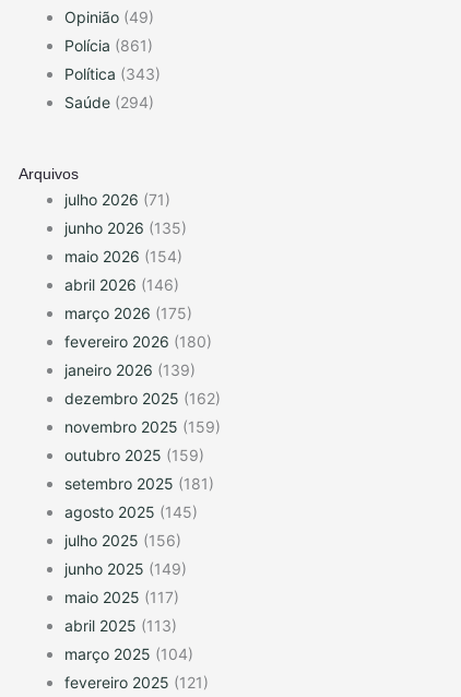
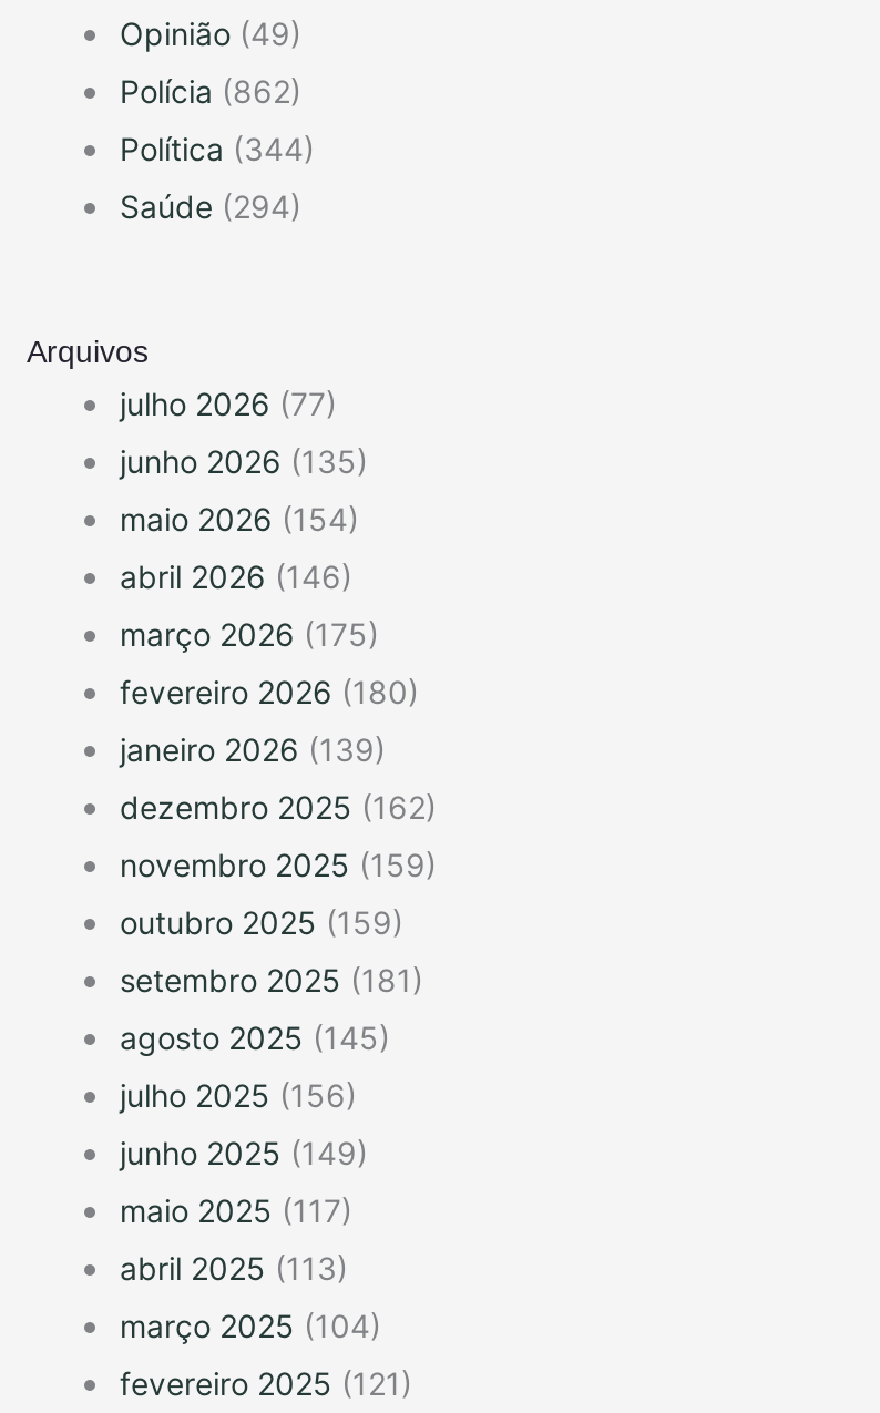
[64,36,153,55] Polícia (861) -> [120,73,301,111] Polícia (862)
[64,64,161,83] Política (343) -> [120,131,315,168] Política (344)
[64,190,170,209] julho 2026 (71) -> [120,385,337,423] julho 2026 (77)

